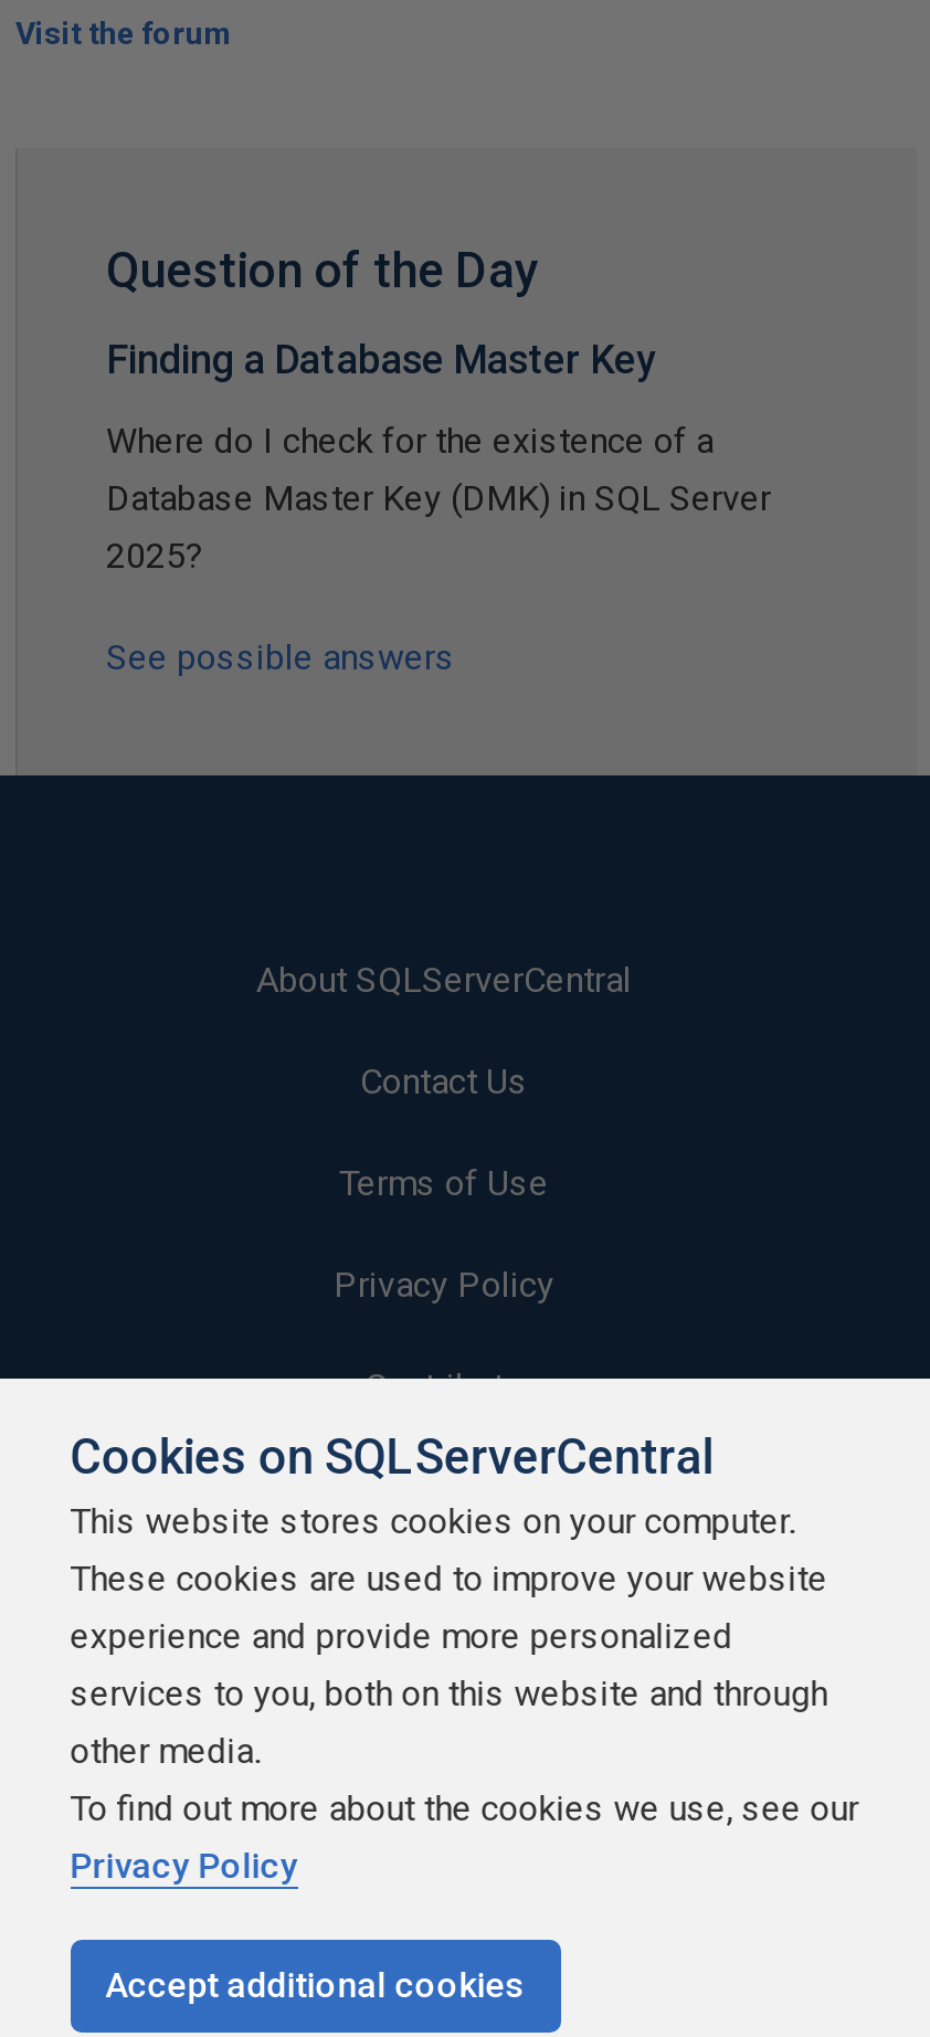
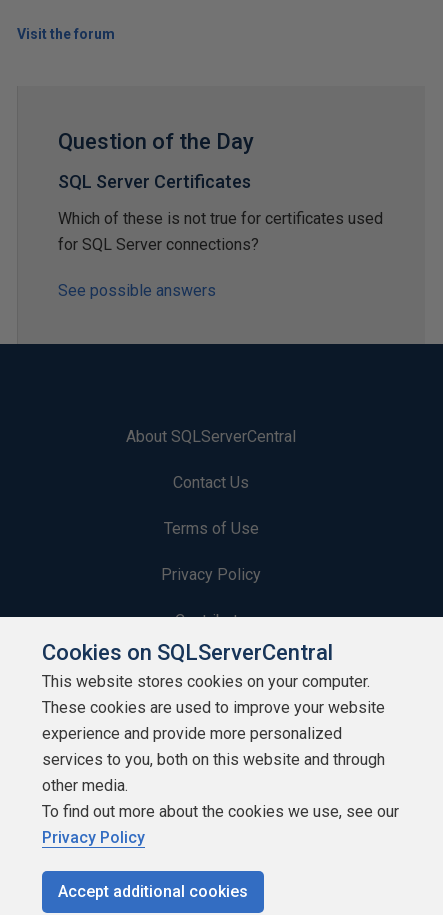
[106,336,656,382] Finding a Database Master Key -> [58,171,251,192] SQL Server Certificates
[106,420,771,577] Where do I check for the existence of a | Database Master Key (DMK) in SQL Server | 2025? -> [58,209,383,254] Which of these is not true for certificates used | for SQL Server connections?

